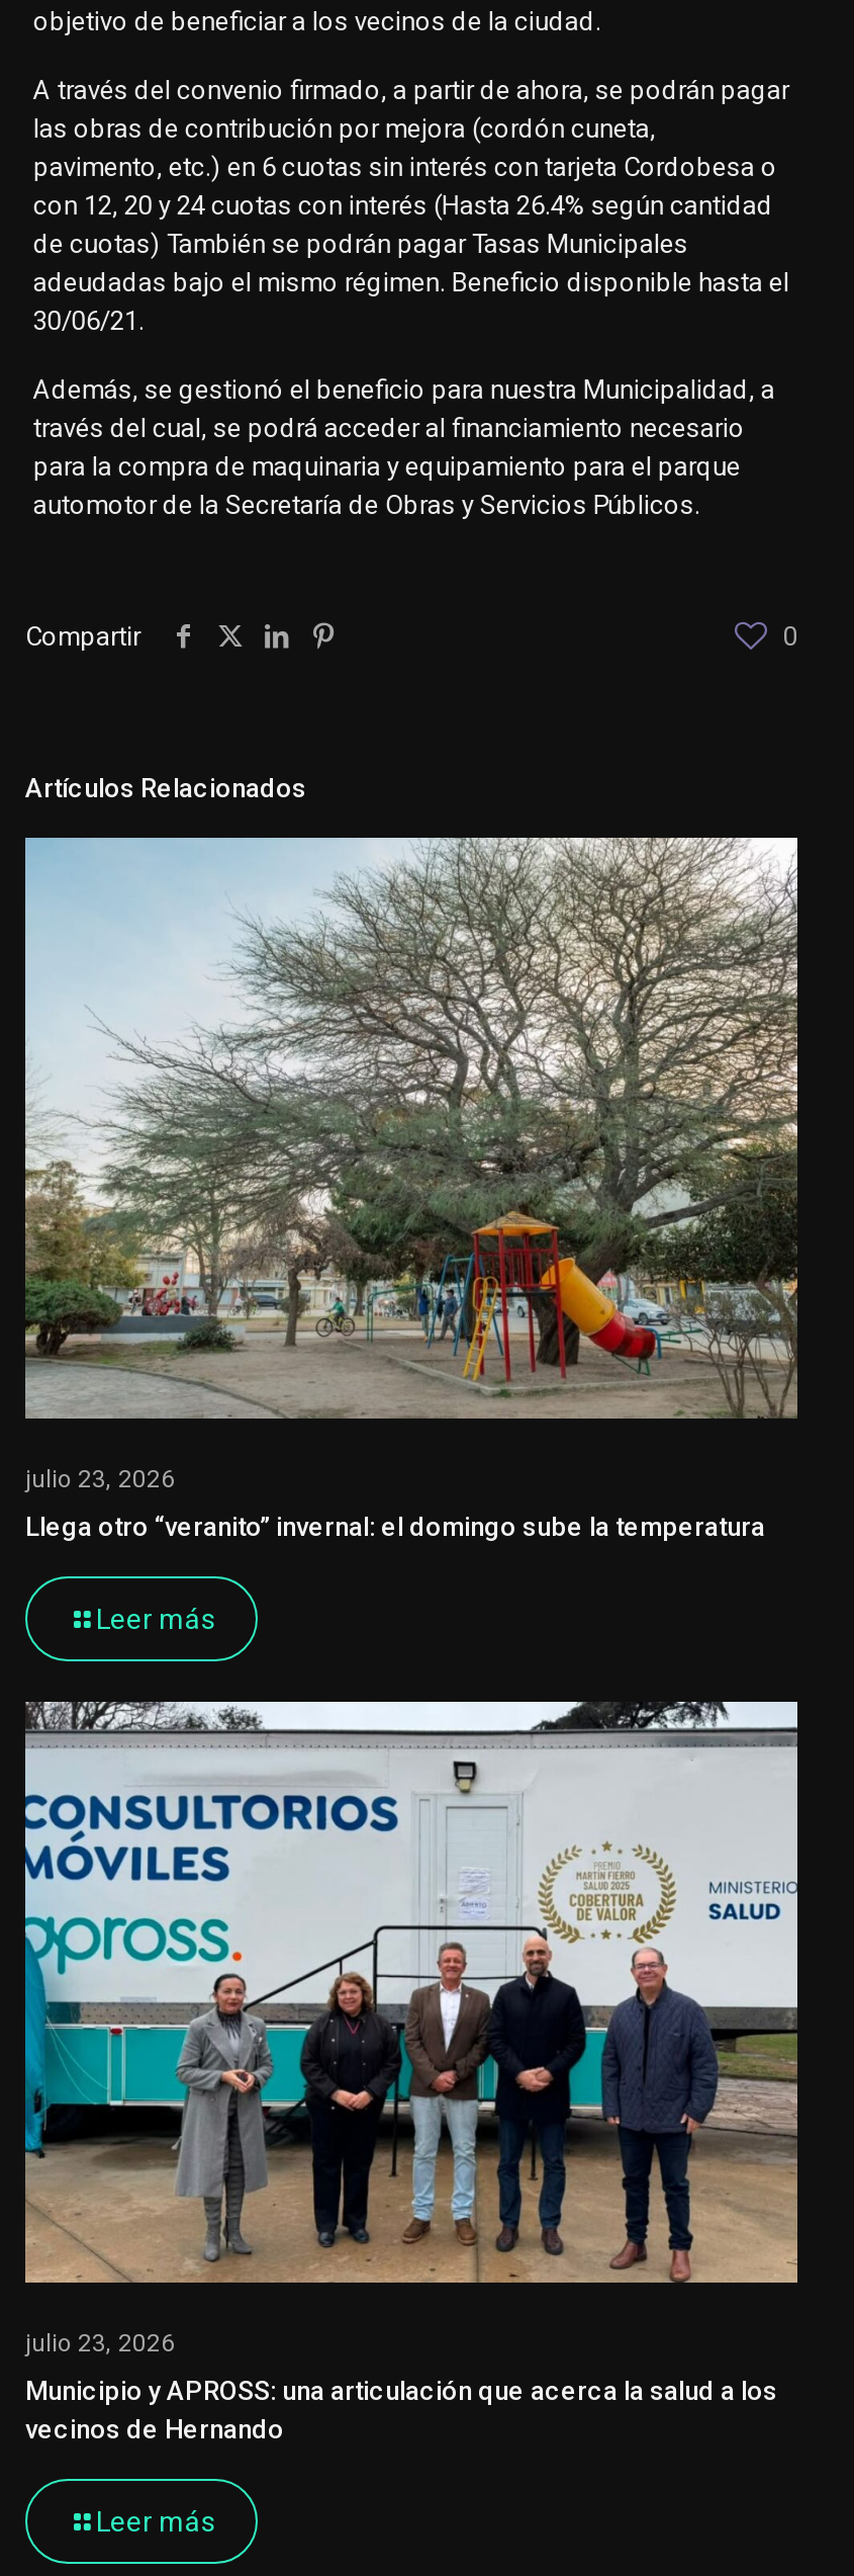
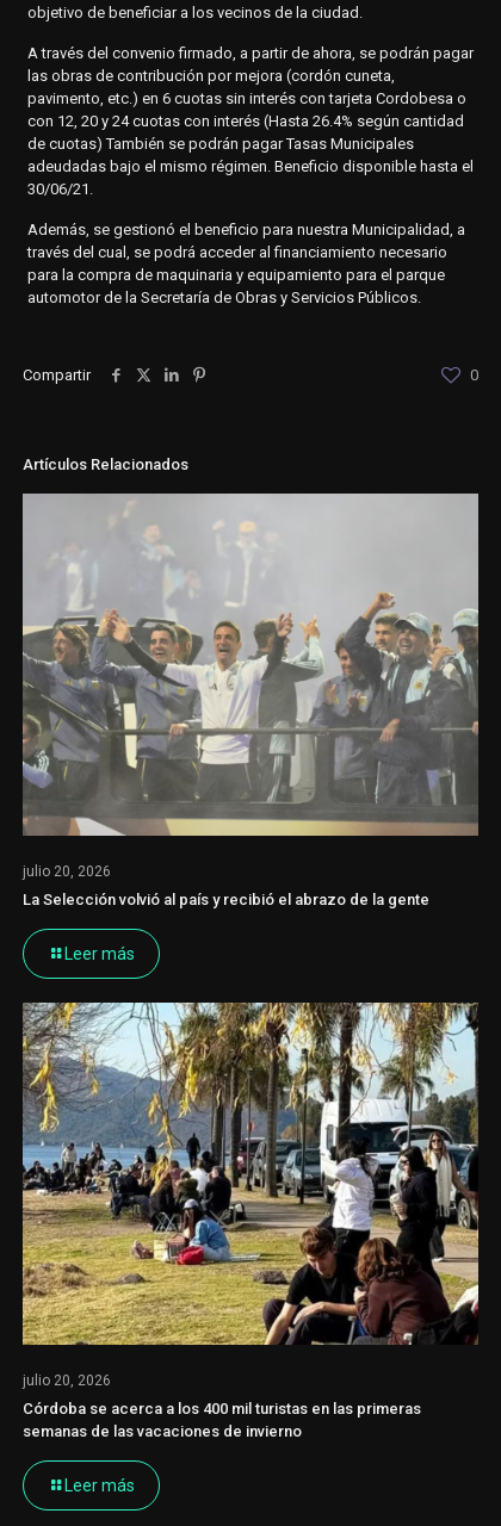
[25,838,797,1493] [image] | julio 23, 2026 -> [21,494,480,880] [image] | julio 20, 2026
[25,1511,765,1542] Llega otro “veranito” invernal: el domingo sube la temperatura -> [23,890,429,908] La Selección volvió al país y recibió el abrazo de la gente
[23,1700,799,2357] [image] | julio 23, 2026 -> [21,1001,480,1388] [image] | julio 20, 2026
[25,2375,777,2444] Municipio y APROSS: una articulación que acerca la salud a los | vecinos de Hernando -> [23,1399,421,1440] Córdoba se acerca a los 400 mil turistas en las primeras | semanas de las vacaciones de invierno

